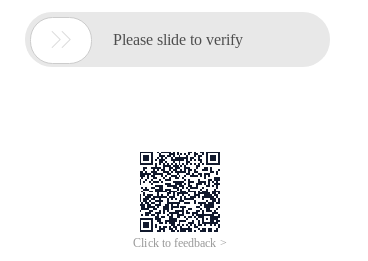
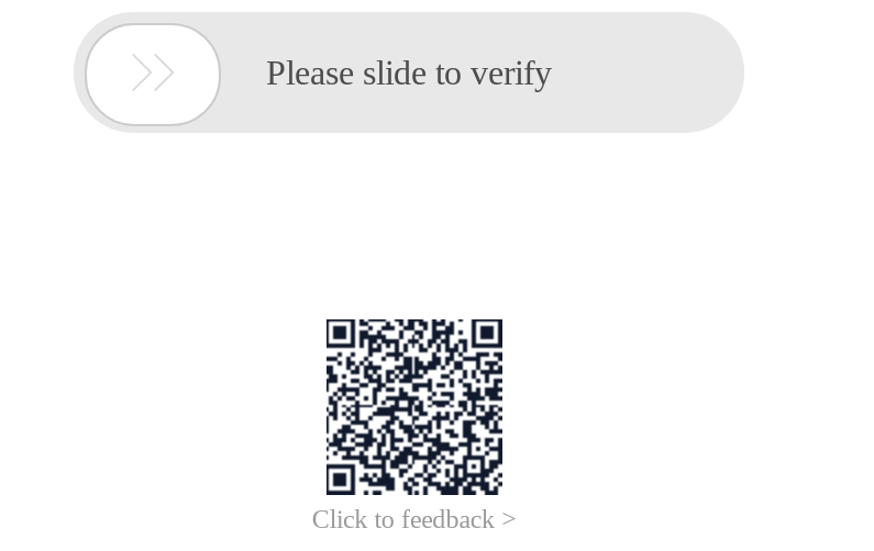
[140,151,220,233] [image] -> [327,319,505,497] [image]

